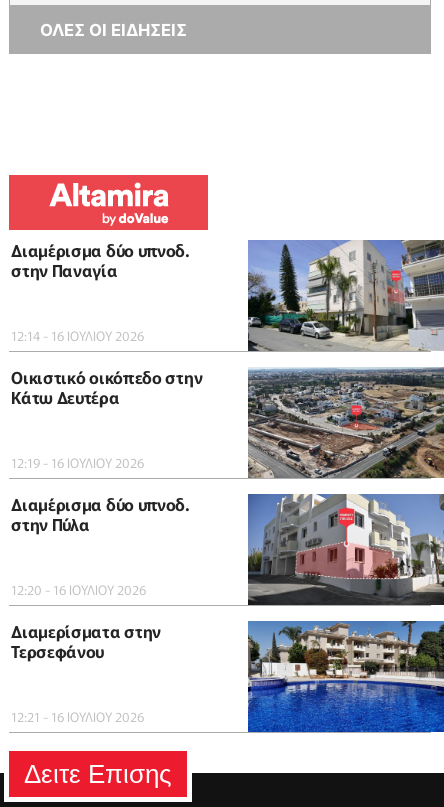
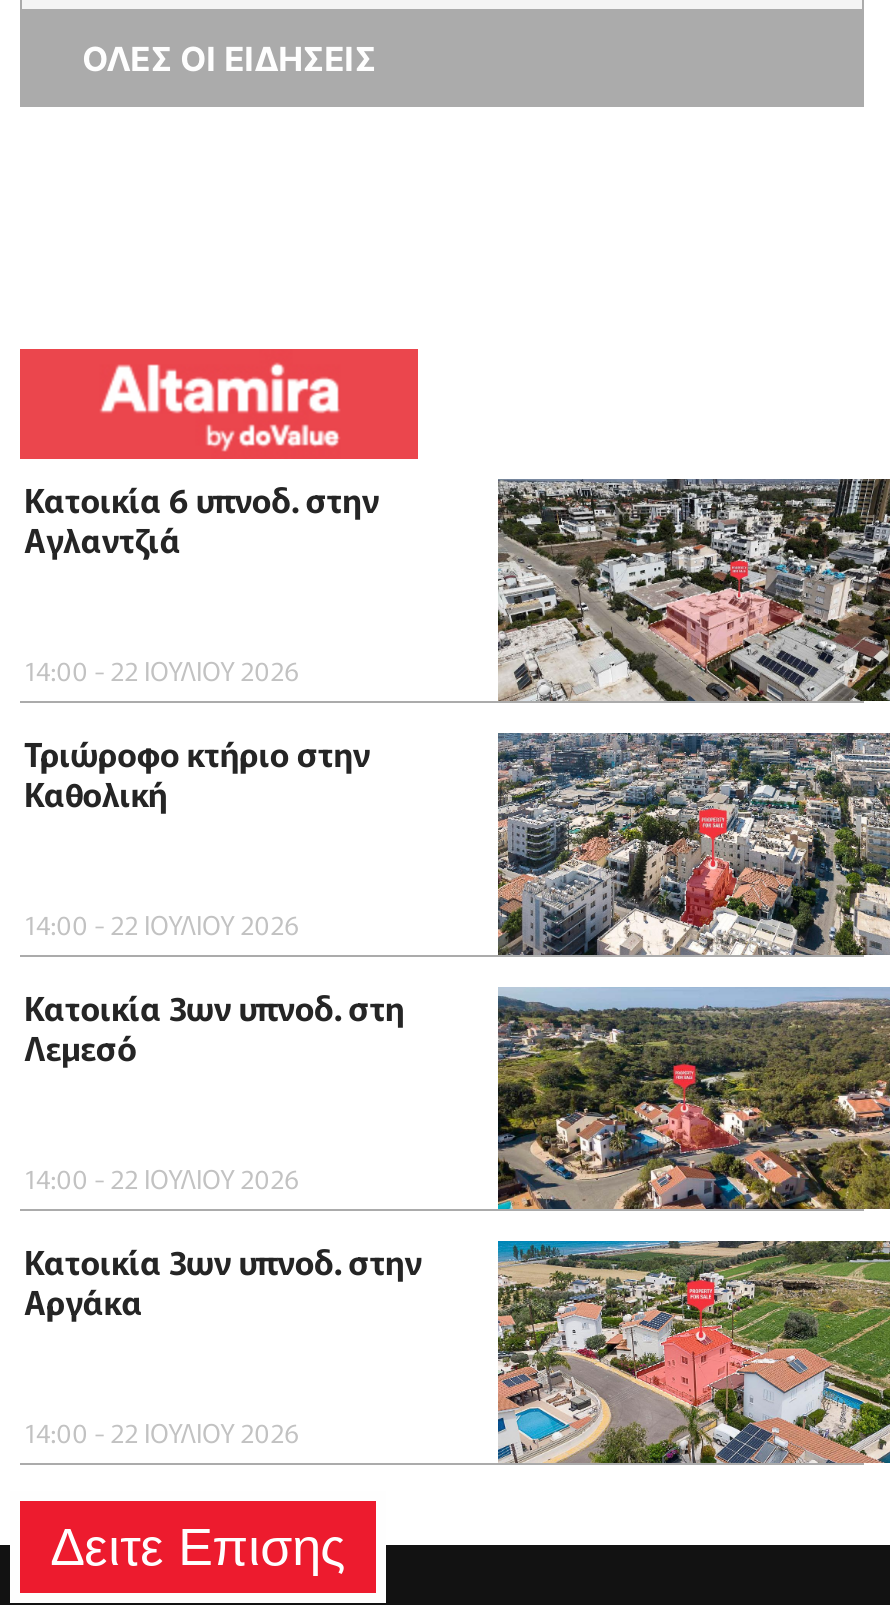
[11,238,189,282] Διαμέρισμα δύο υπνοδ. | στην Παναγία -> [24,475,379,563] Κατοικία 6 υπνοδ. στην | Αγλαντζιά
[247,239,441,352] [image] -> [496,477,884,703] [image]
[11,326,144,345] 12:14 - 16 ΙΟΥΛΙΟΥ 2026 -> [24,651,298,689] 14:00 - 22 ΙΟΥΛΙΟΥ 2026
[11,365,202,409] Οικιστικό οικόπεδο στην | Κάτω Δευτέρα -> [24,729,370,817] Τριώροφο κτήριο στην | Καθολική
[248,367,441,479] [image] -> [498,733,884,957] [image]
[11,453,144,472] 12:19 - 16 ΙΟΥΛΙΟΥ 2026 -> [24,905,298,943] 14:00 - 22 ΙΟΥΛΙΟΥ 2026
[11,492,189,536] Διαμέρισμα δύο υπνοδ. | στην Πύλα -> [24,983,404,1071] Κατοικία 3ων υπνοδ. στη | Λεμεσό
[247,494,441,606] [image] -> [496,987,884,1211] [image]
[11,580,146,599] 12:20 - 16 ΙΟΥΛΙΟΥ 2026 -> [24,1159,298,1197] 14:00 - 22 ΙΟΥΛΙΟΥ 2026
[11,619,161,663] Διαμερίσματα στην | Τερσεφάνου -> [24,1237,422,1325] Κατοικία 3ων υπνοδ. στην | Αργάκα
[247,620,441,733] [image] -> [496,1239,884,1465] [image]
[11,707,144,726] 12:21 - 16 ΙΟΥΛΙΟΥ 2026 -> [24,1412,298,1450] 14:00 - 22 ΙΟΥΛΙΟΥ 2026

